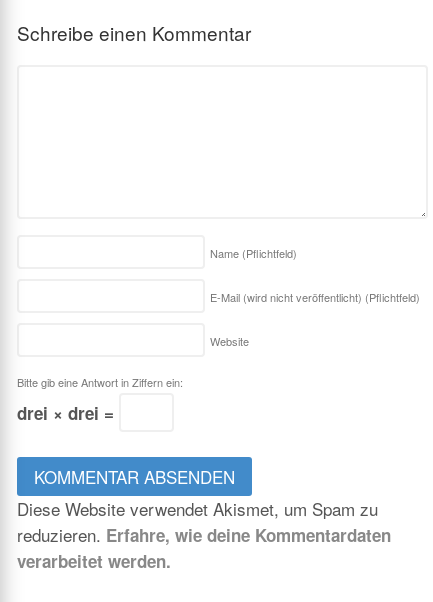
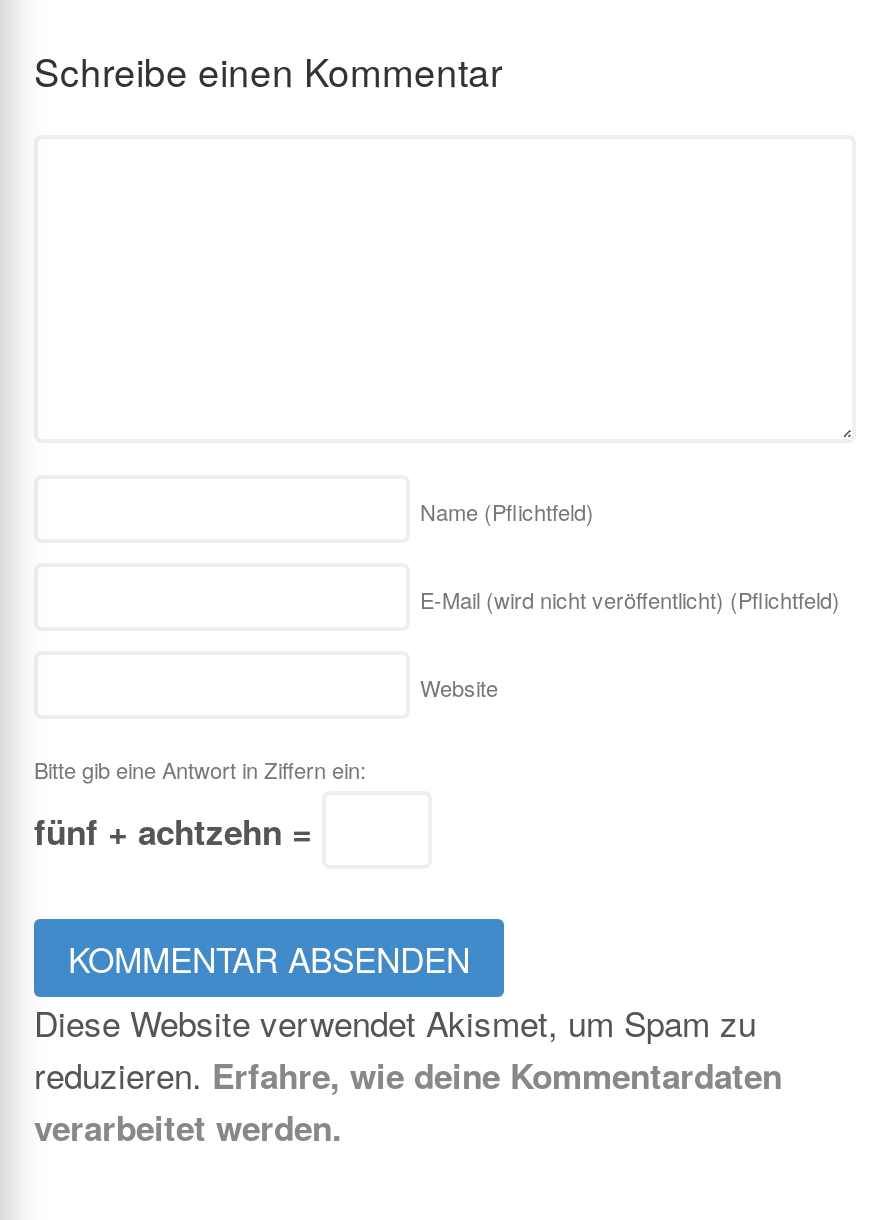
[17,401,119,425] drei × drei = -> [34,808,322,856] fünf + achtzehn =

